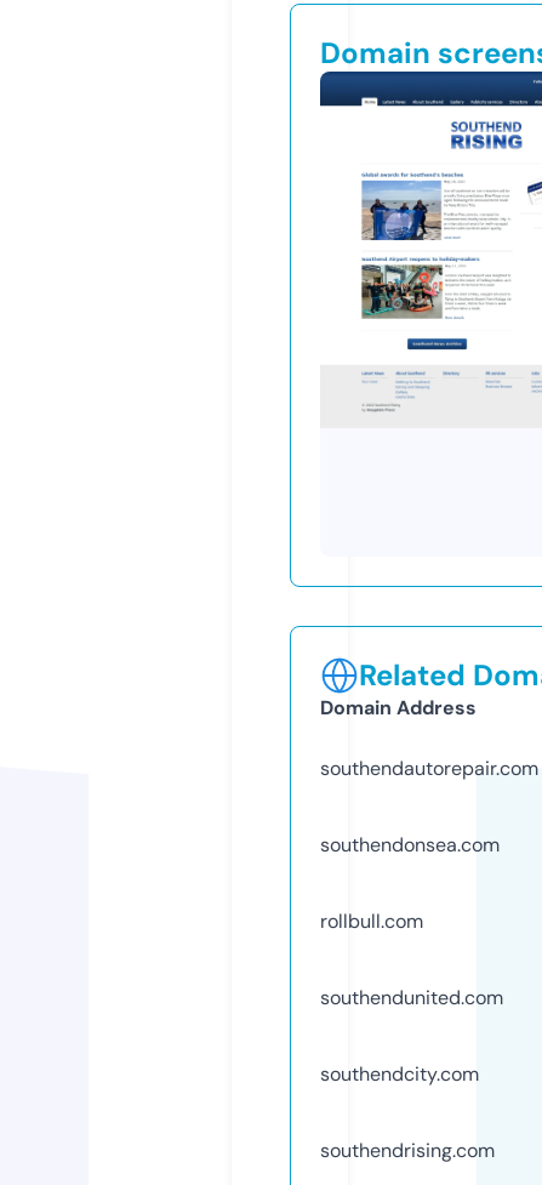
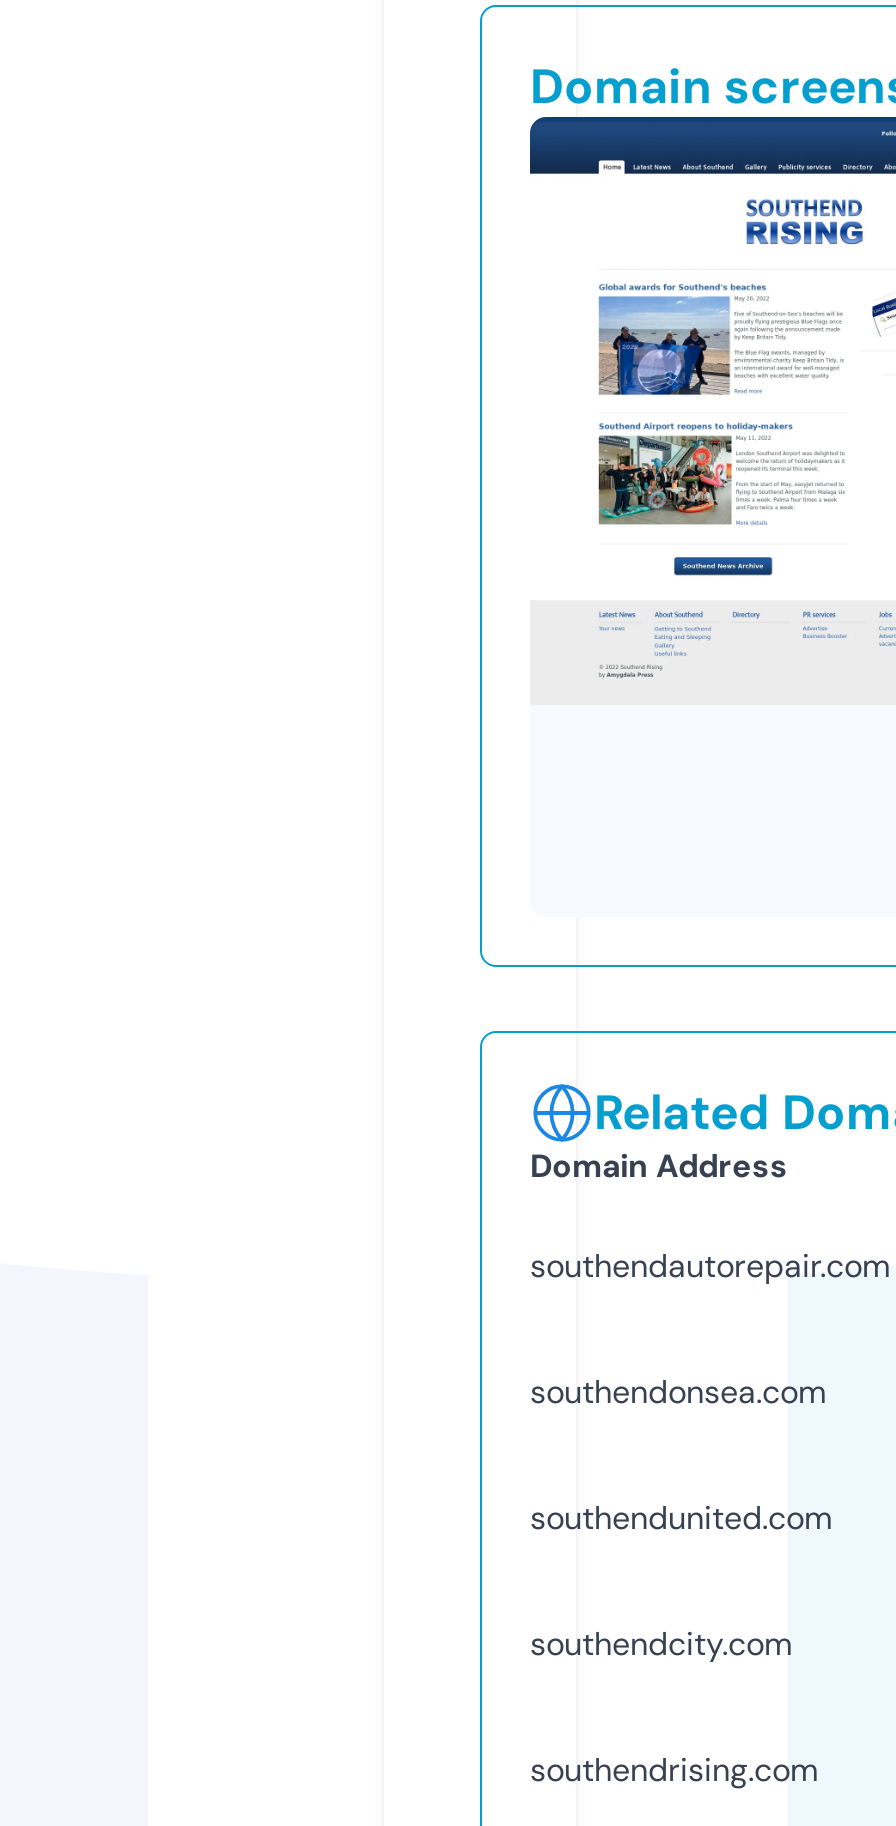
[320,908,423,934] rollbull.com -> none

